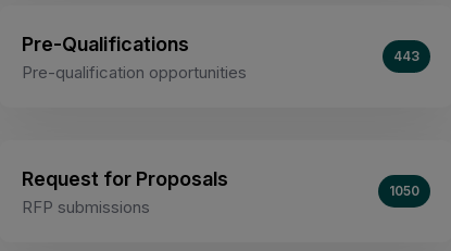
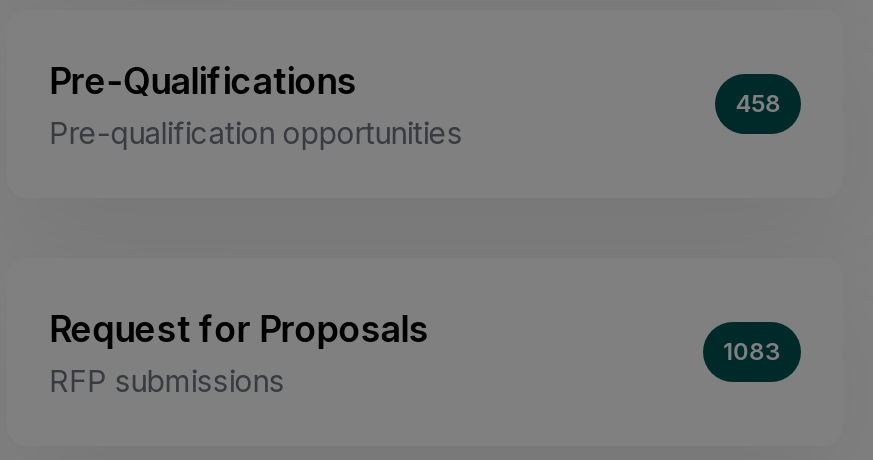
[394,48,420,65] 443 -> [735,89,781,119] 458
[389,183,420,199] 1050 -> [723,336,781,366] 1083

